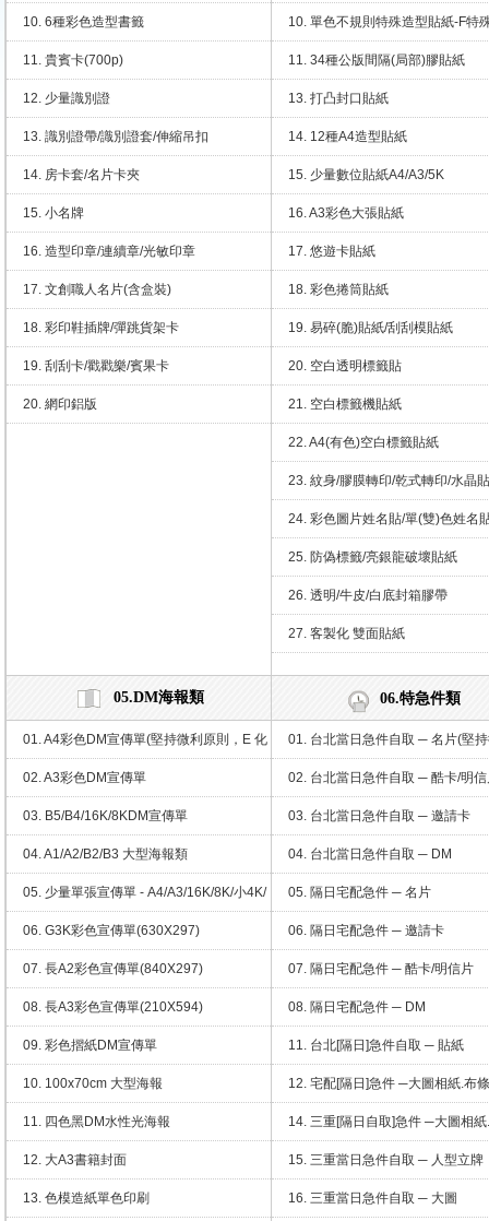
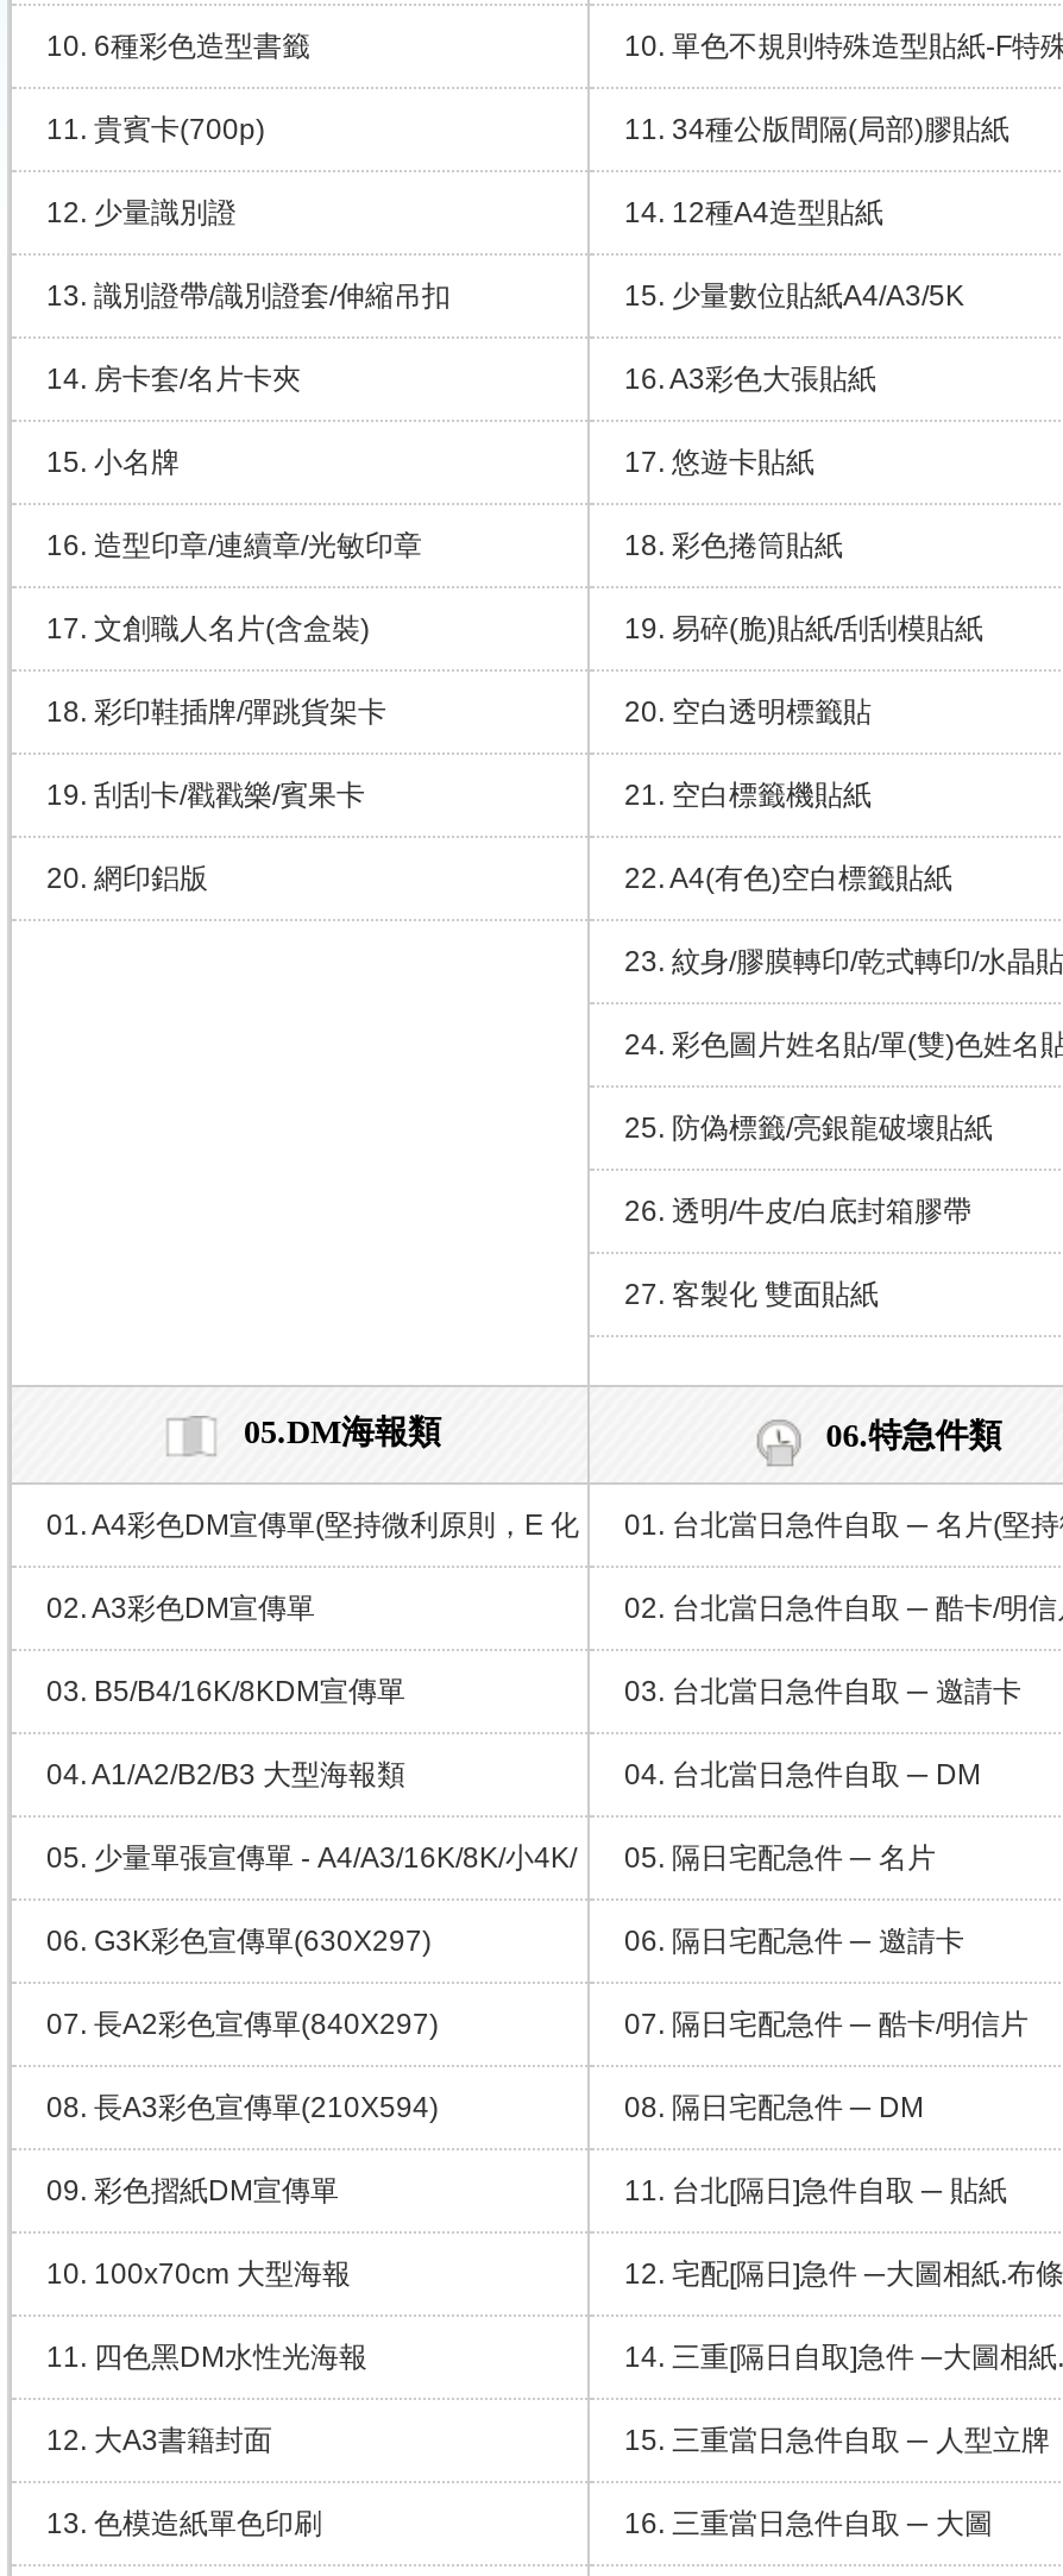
[288,91,388,106] 13. 打凸封口貼紙 -> none

